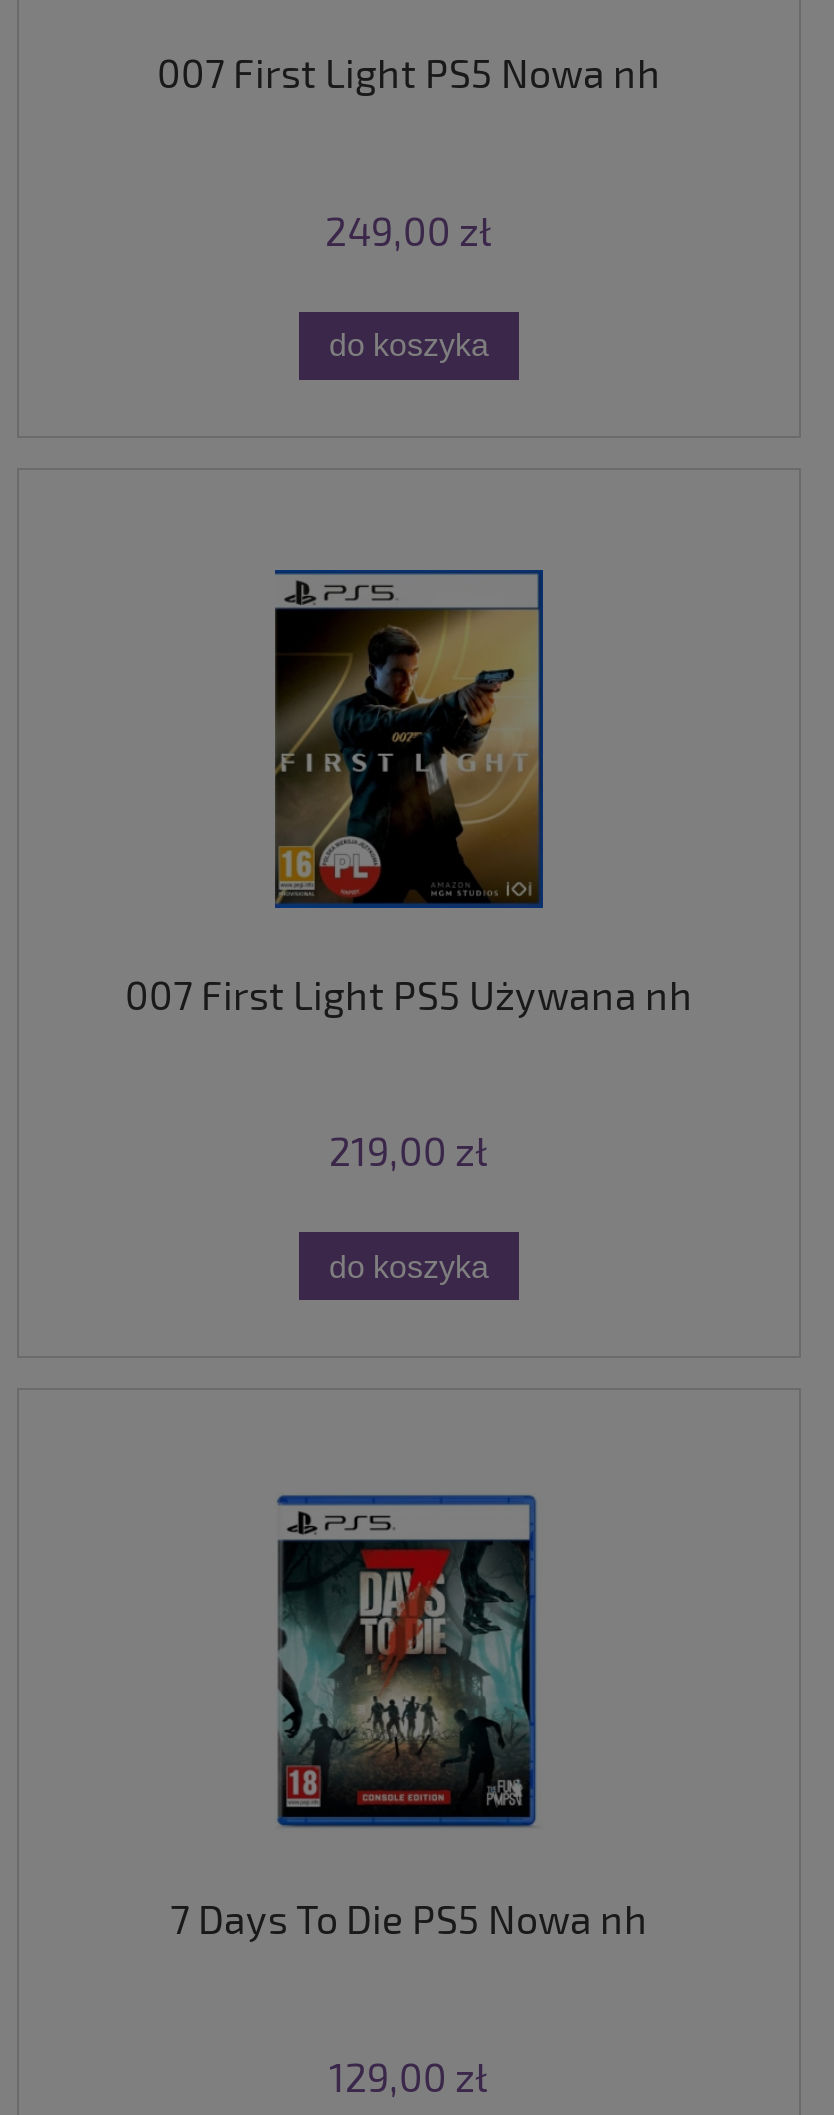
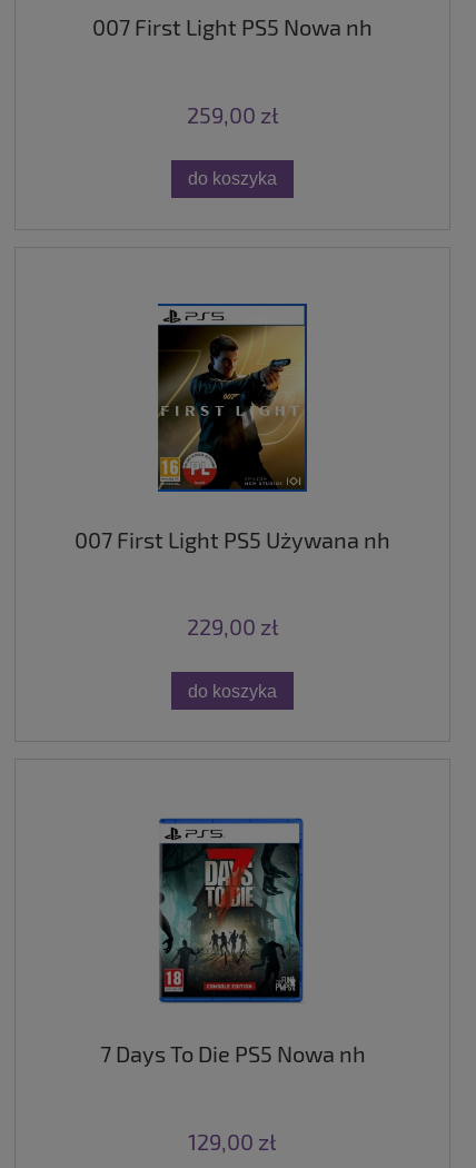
[325,205,493,253] 249,00 zł -> [186,101,279,128] 259,00 zł
[329,1127,489,1175] 219,00 zł -> [186,613,279,640] 229,00 zł

